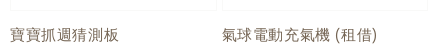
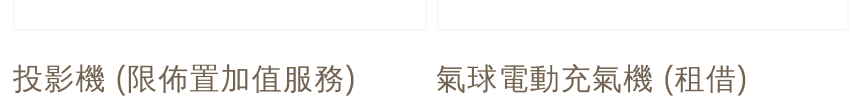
[10,25,119,43] 寶寶抓週猜測板 -> [13,58,357,94] 投影機 (限佈置加值服務)

